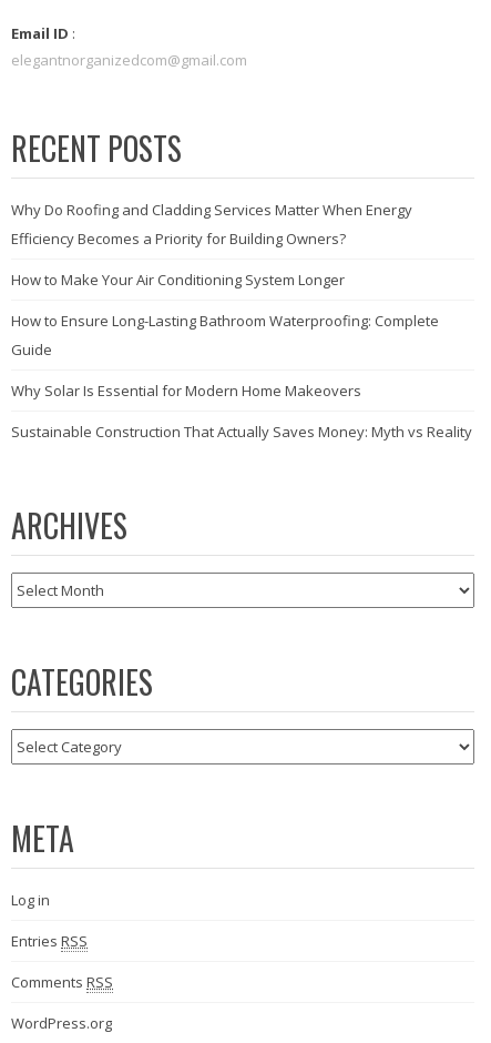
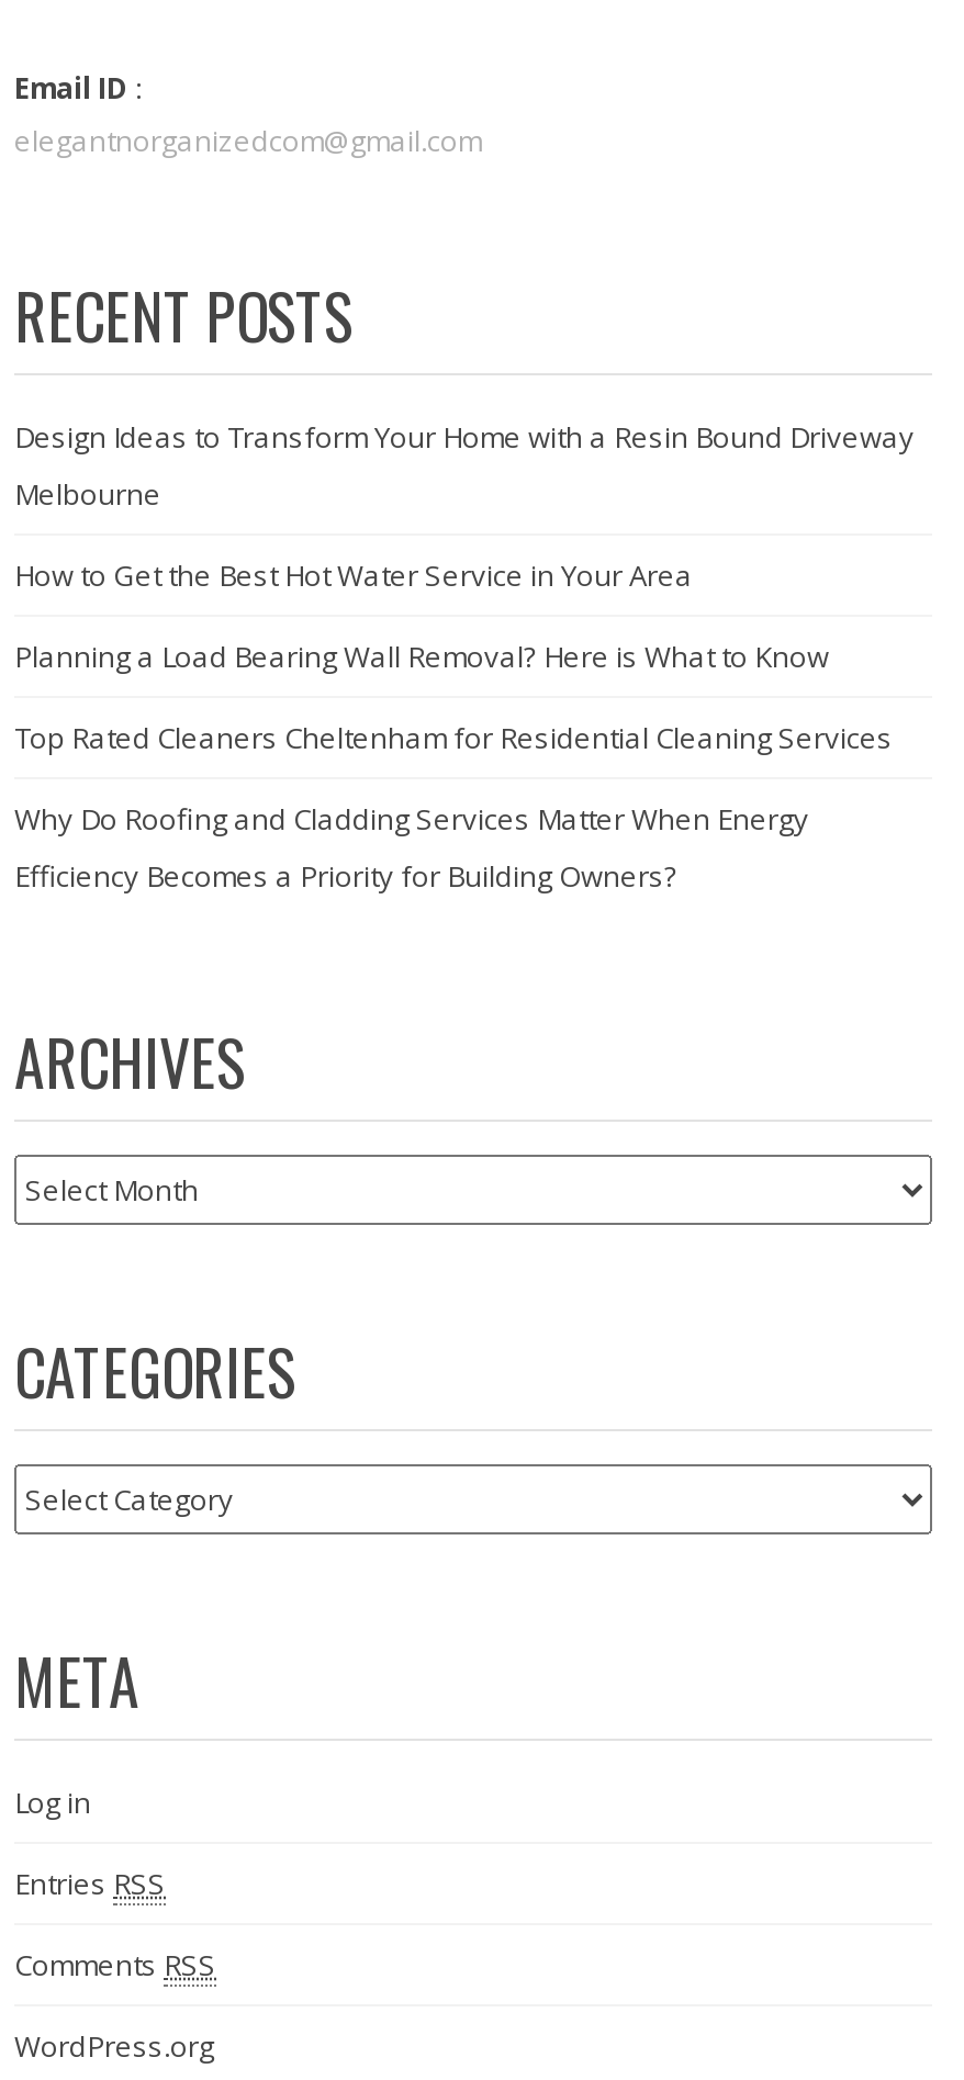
none -> [14,416,915,756] Design Ideas to Transform Your Home with a Resin Bound Driveway | Melbourne | How to Get the Best Hot Water Service in Your Area | Planning a Load Bearing Wall Removal? Here is What to Know | Top Rated Cleaners Cheltenham for Residential Cleaning Services
moved [11,199,412,248] -> [14,798,809,895]: Why Do Roofing and Cladding Services Matter When Energy | Efficiency Becomes a Priority for Building Owners?
[11,269,472,441] How to Make Your Air Conditioning System Longer | How to Ensure Long-Lasting Bathroom Waterproofing: Complete | Guide | Why Solar Is Essential for Modern Home Makeovers | Sustainable Construction That Actually Saves Money: Myth vs Reality -> none

